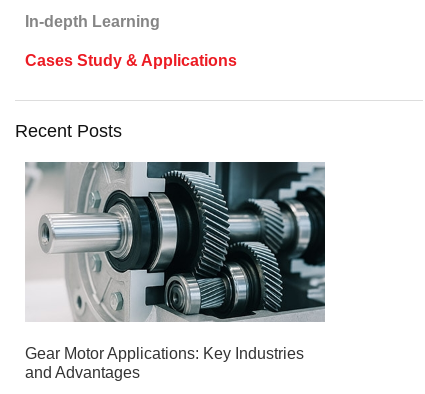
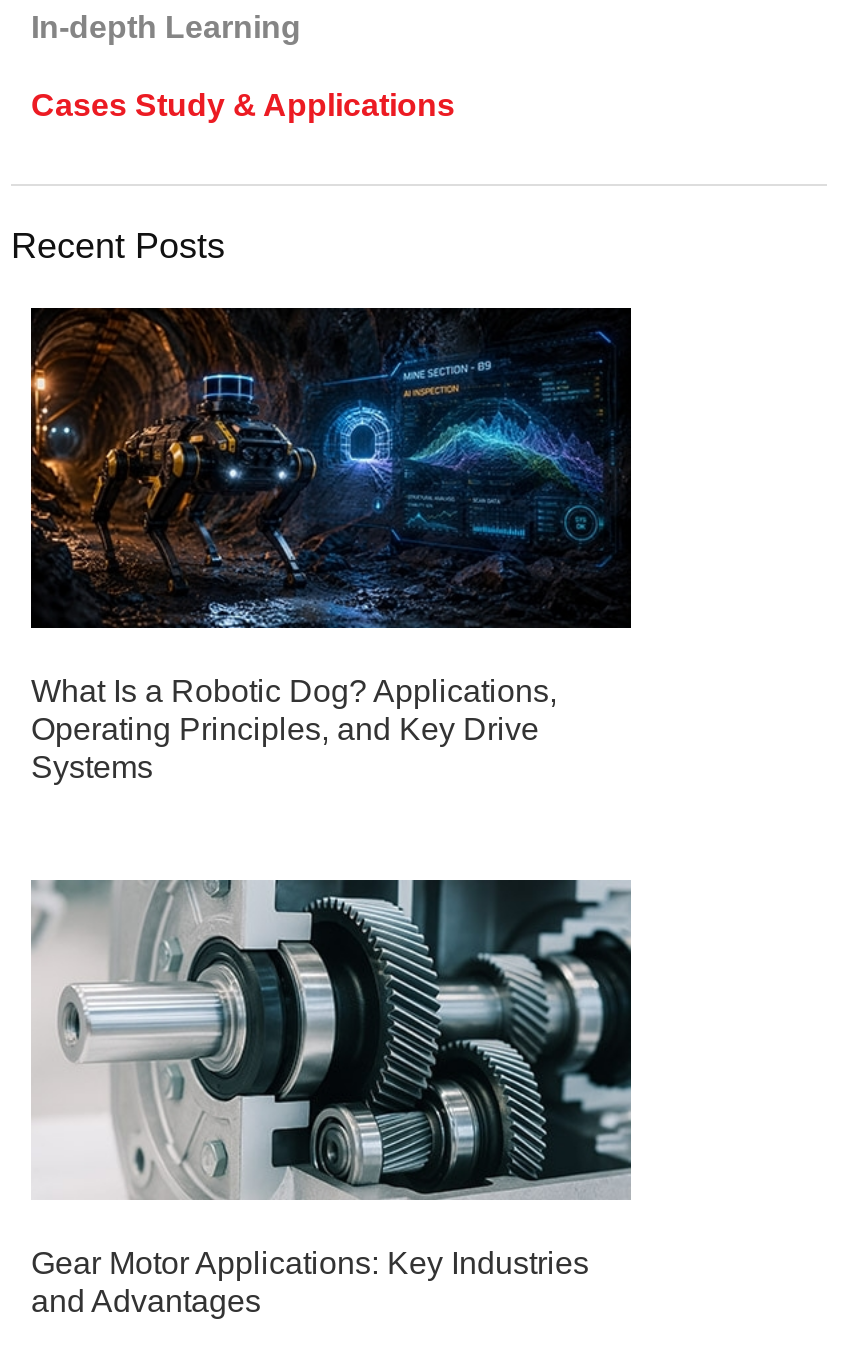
none -> [29,306,633,784] [image] | What Is a Robotic Dog? Applications, | Operating Principles, and Key Drive | Systems

